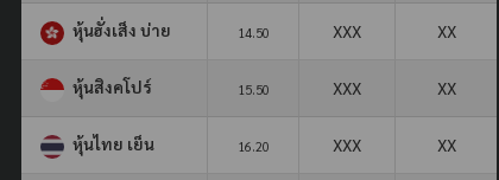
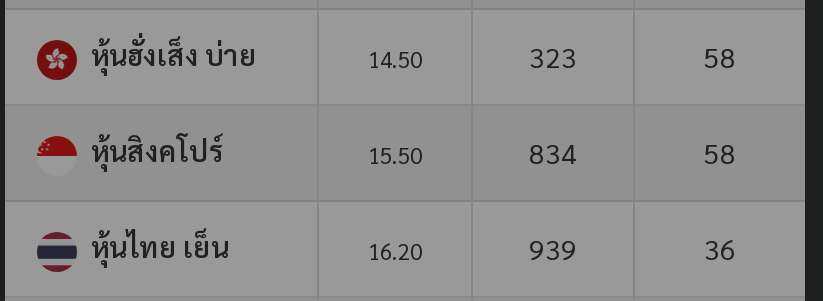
[333,20,456,41] XXX | XX -> [529,38,736,74] 323 | 58
[333,77,456,98] XXX | XX -> [529,134,736,170] 834 | 58
[333,134,456,155] XXX | XX -> [529,230,736,266] 939 | 36

